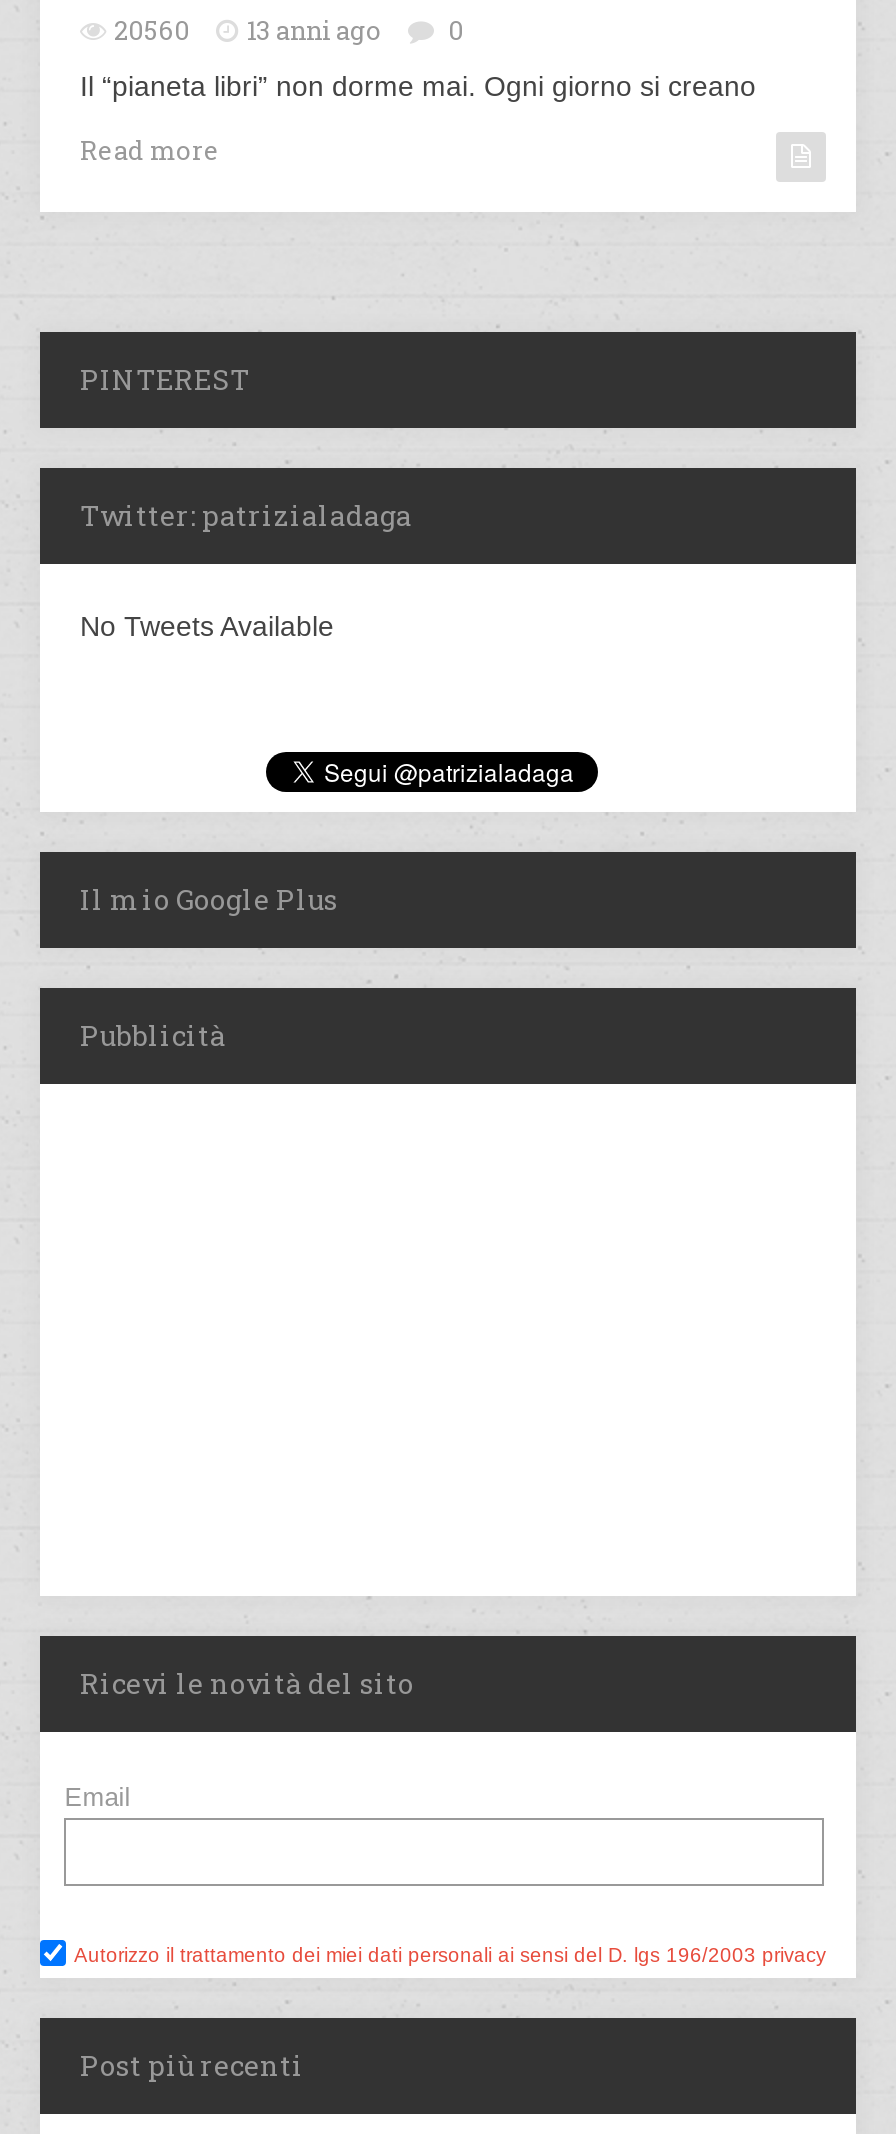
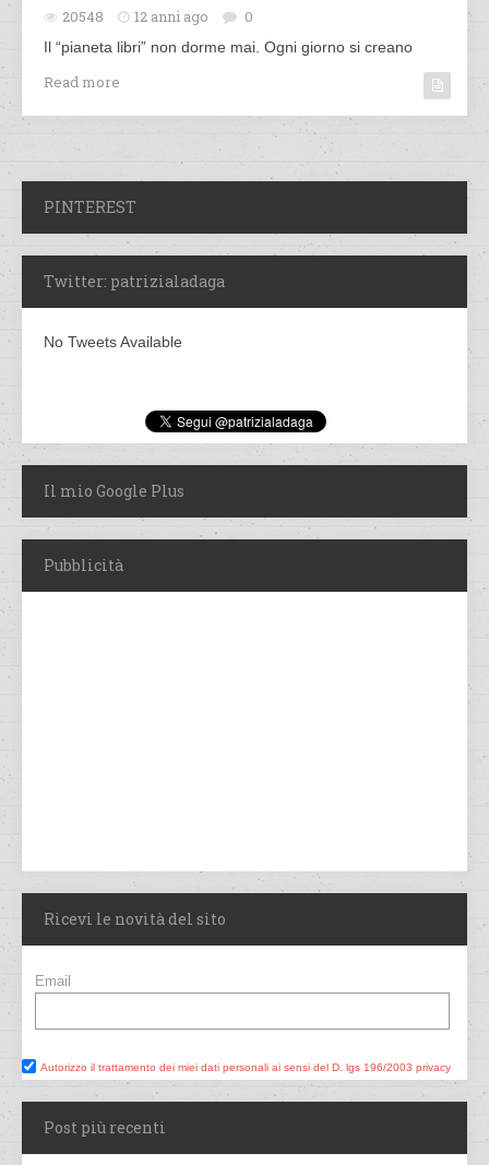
[114,11,190,47] 20560 -> [62,6,104,26] 20548
[246,11,382,47] 13 anni ago -> [134,6,208,26] 12 anni ago

